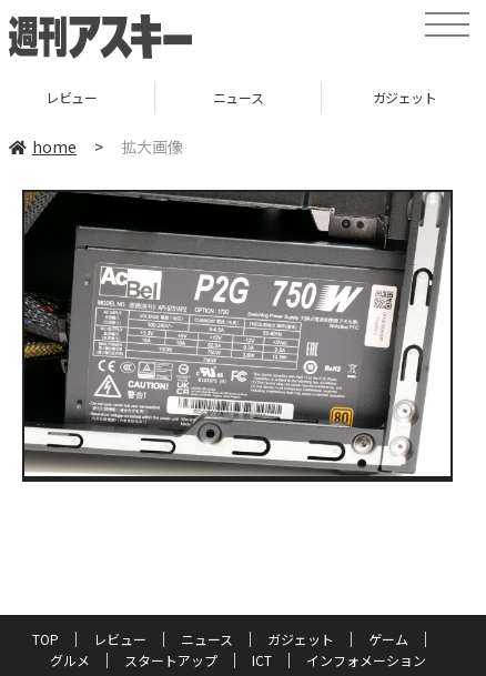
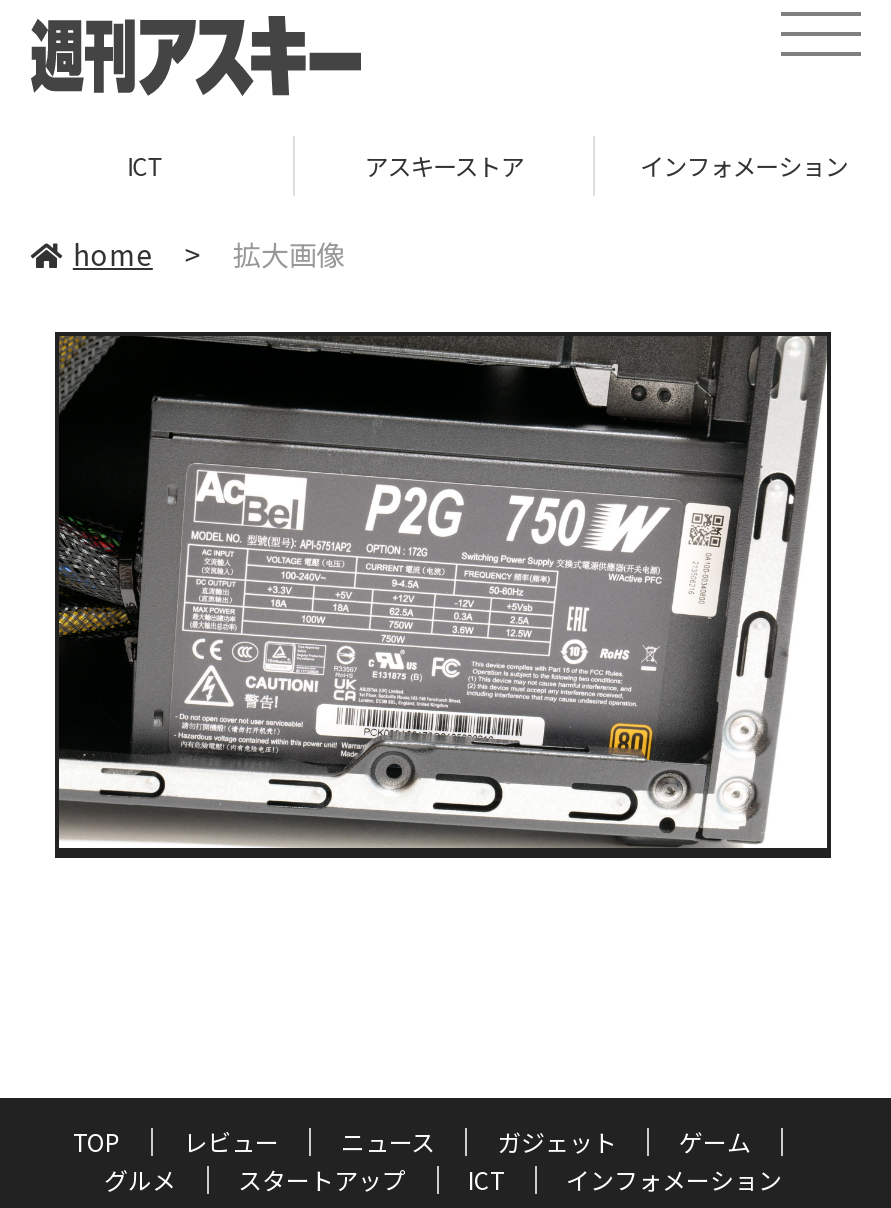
[46,88,436,107] レビュー | ニュース | ガジェット -> [127,148,848,182] ICT | アスキーストア | インフォメーション

